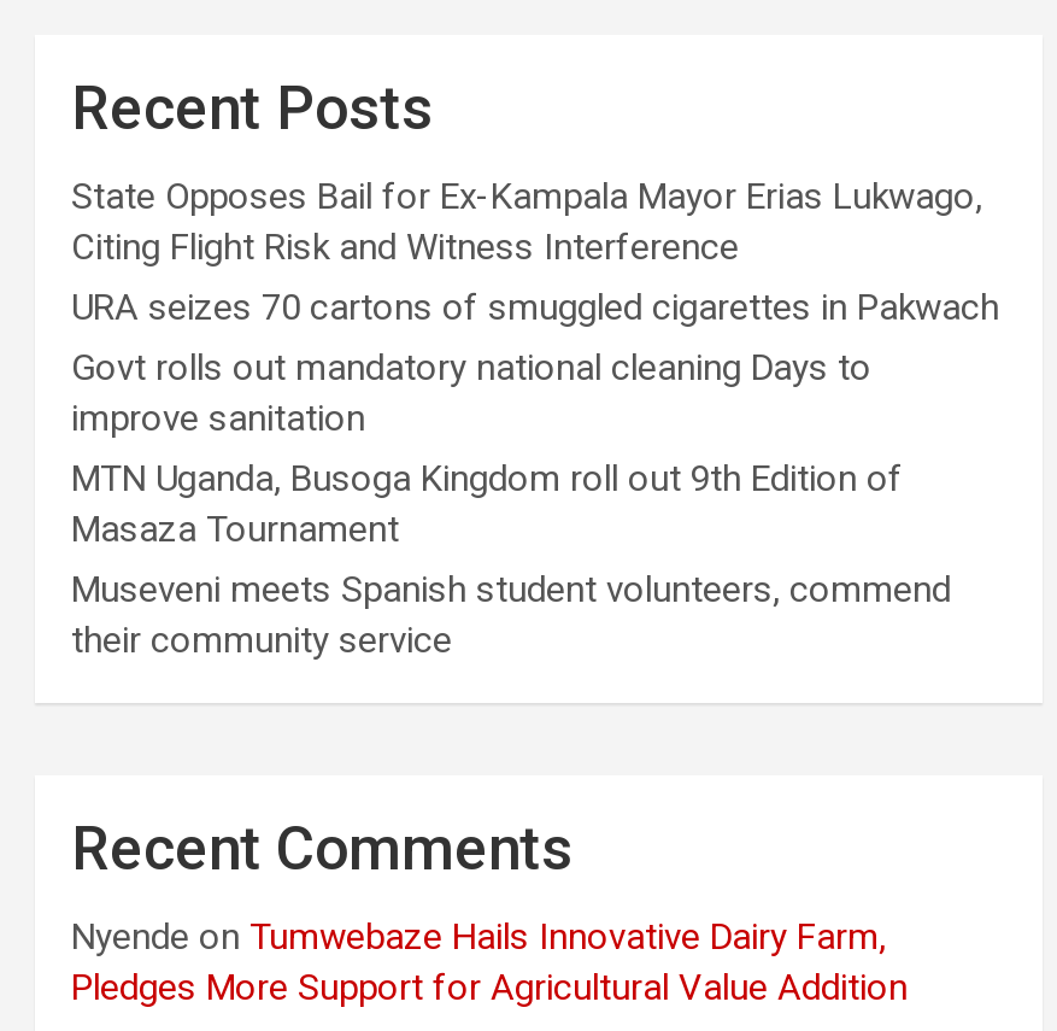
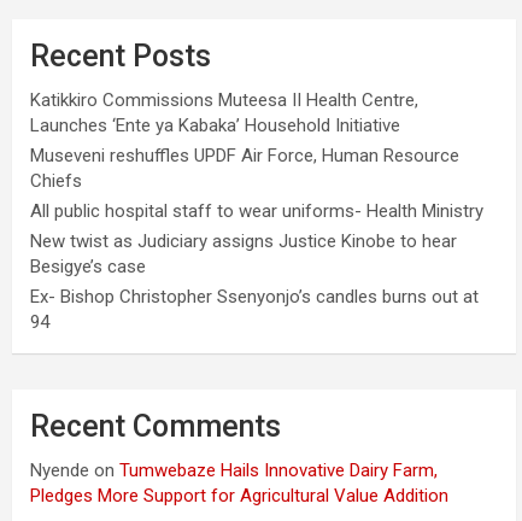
[71,174,999,661] State Opposes Bail for Ex-Kampala Mayor Erias Lukwago, | Citing Flight Risk and Witness Interference | URA seizes 70 cartons of smuggled cigarettes in Pakwach | Govt rolls out mandatory national cleaning Days to | improve sanitation | MTN Uganda, Busoga Kingdom roll out 9th Edition of | Masaza Tournament | Museveni meets Spanish student volunteers, commend | their community service -> [30,89,483,332] Katikkiro Commissions Muteesa II Health Centre, | Launches ‘Ente ya Kabaka’ Household Initiative | Museveni reshuffles UPDF Air Force, Human Resource | Chiefs | All public hospital staff to wear uniforms- Health Ministry | New twist as Judiciary assigns Justice Kinobe to hear | Besigye’s case | Ex- Bishop Christopher Ssenyonjo’s candles burns out at | 94

